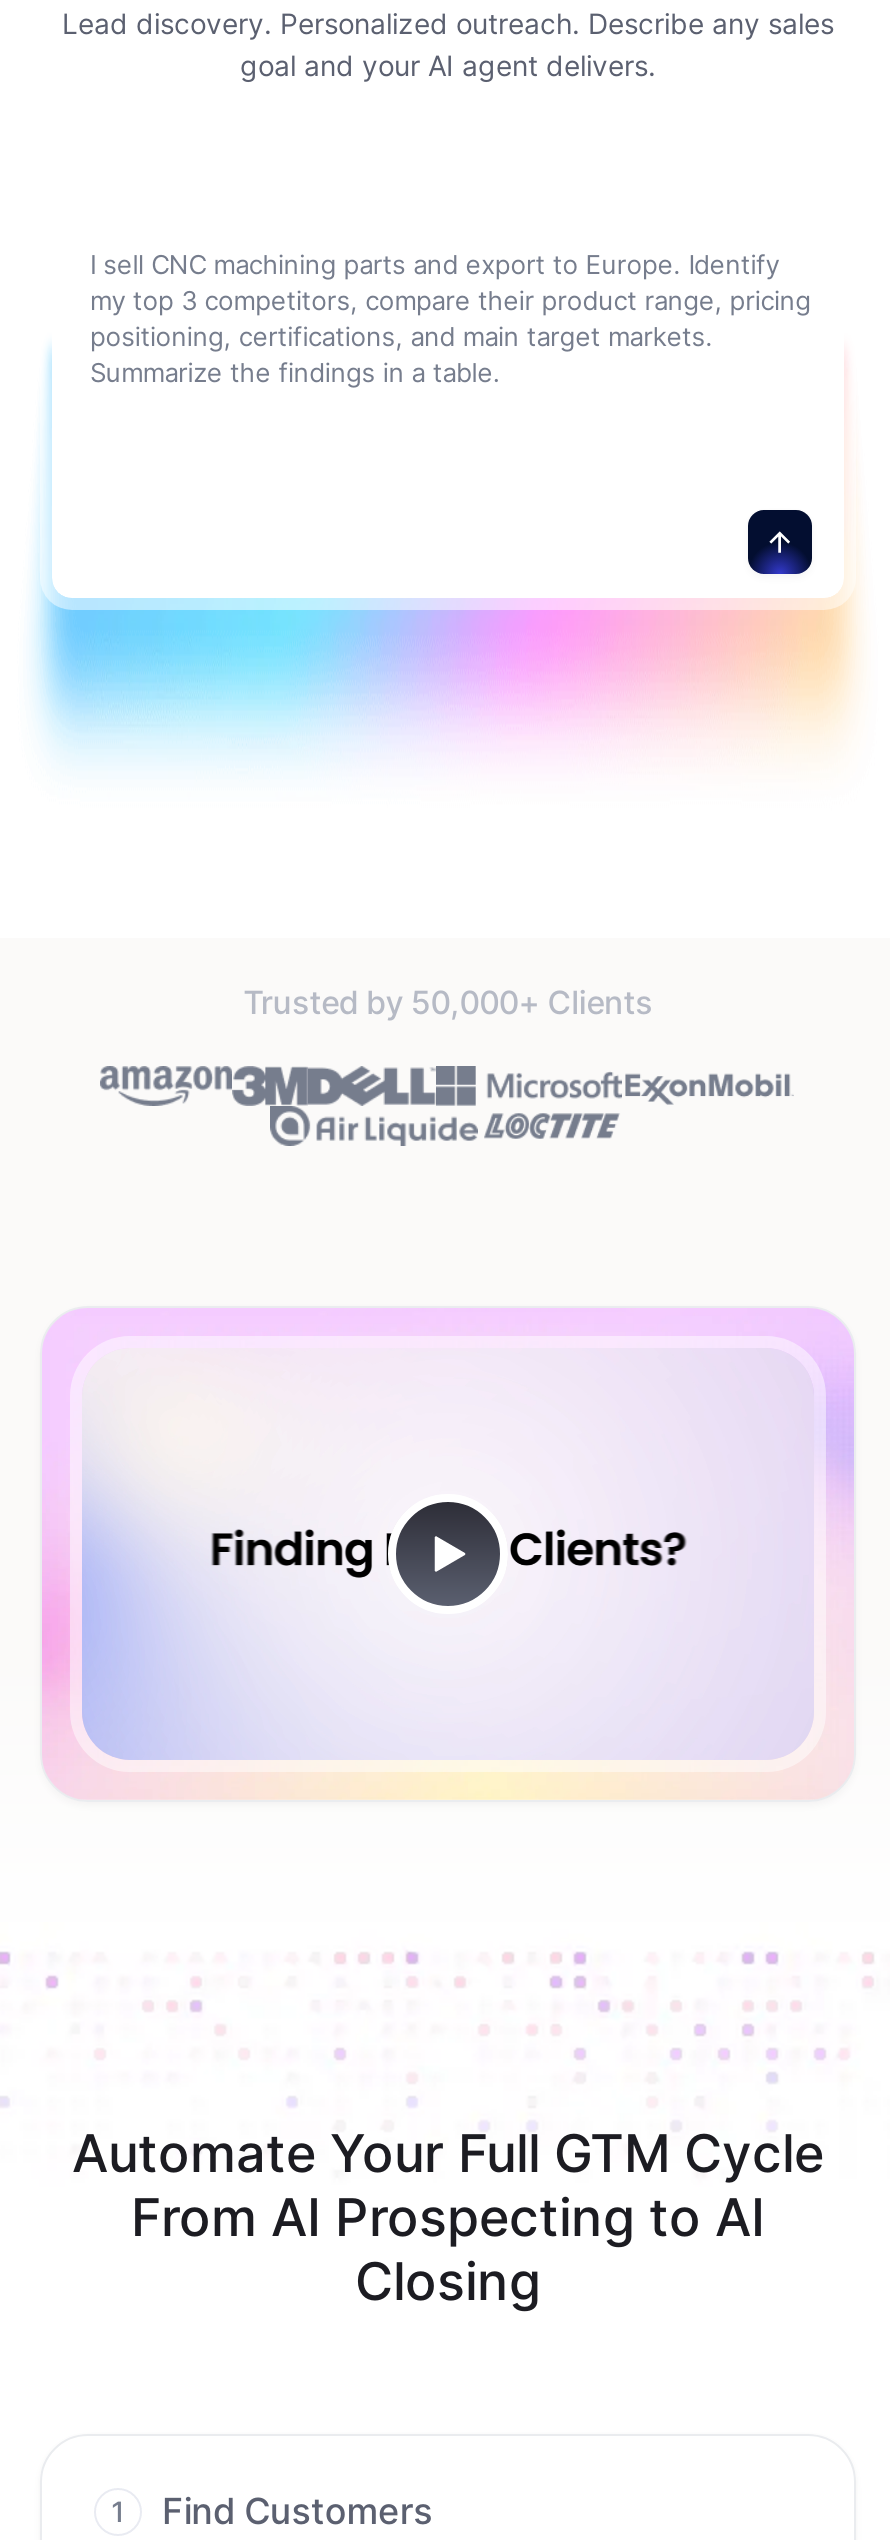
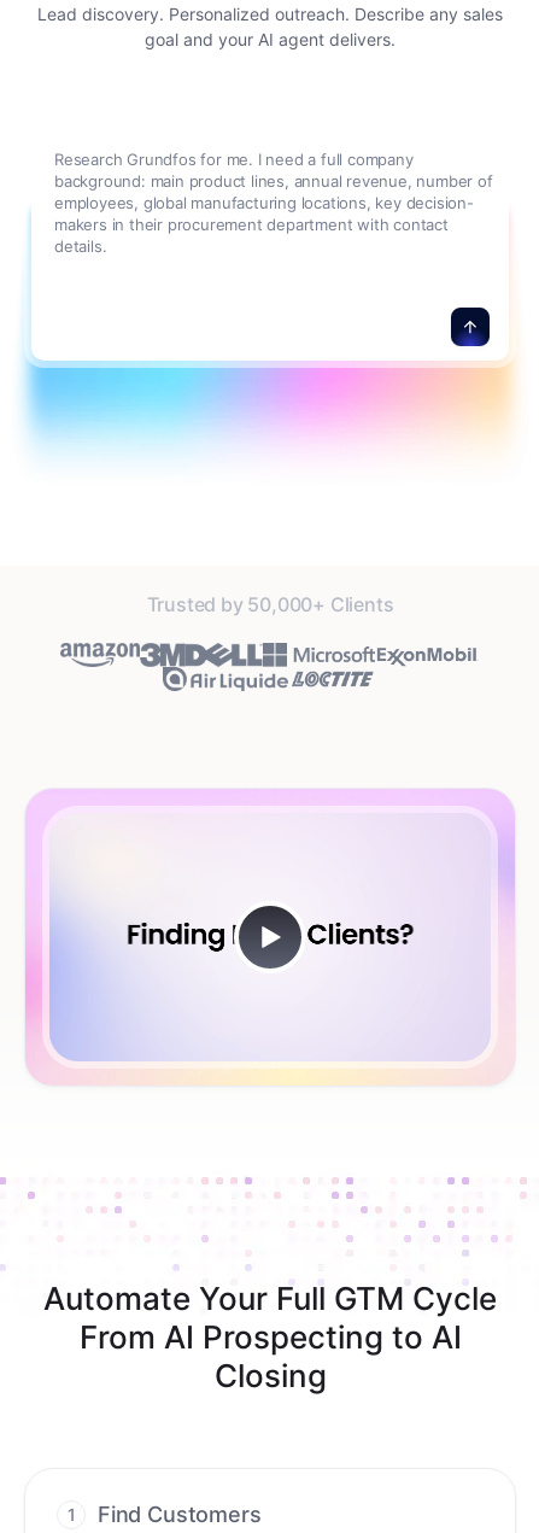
[90,248,811,388] I sell CNC machining parts and export to Europe. Identify | my top 3 competitors, compare their product range, pricing | positioning, certifications, and main target markets. | Summarize the findings in a table. -> [54,150,493,256] Research Grundfos for me. I need a full company | background: main product lines, annual revenue, number of | employees, global manufacturing locations, key decision- | makers in their procurement department with contact | details.

